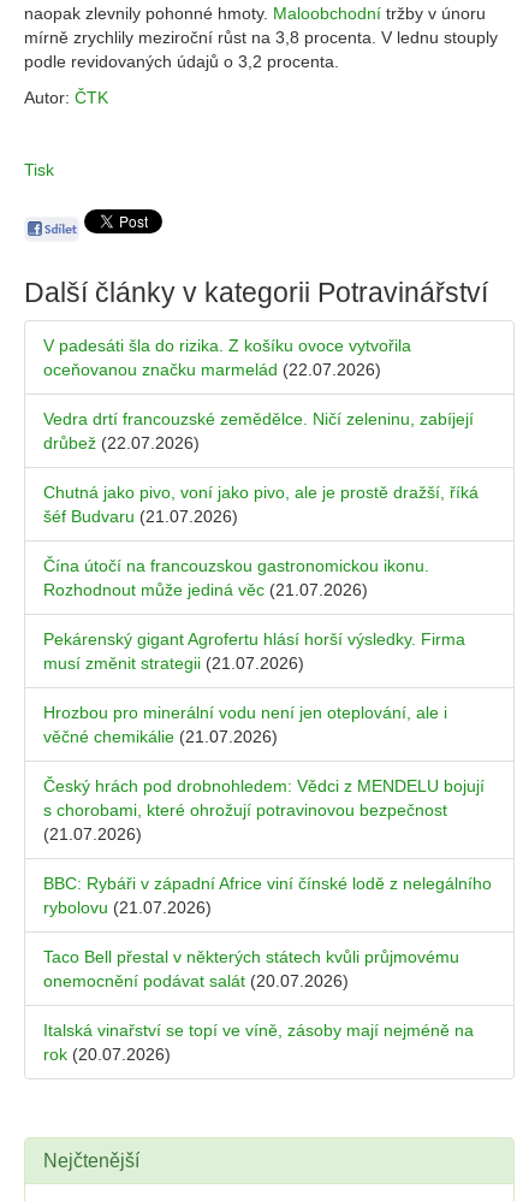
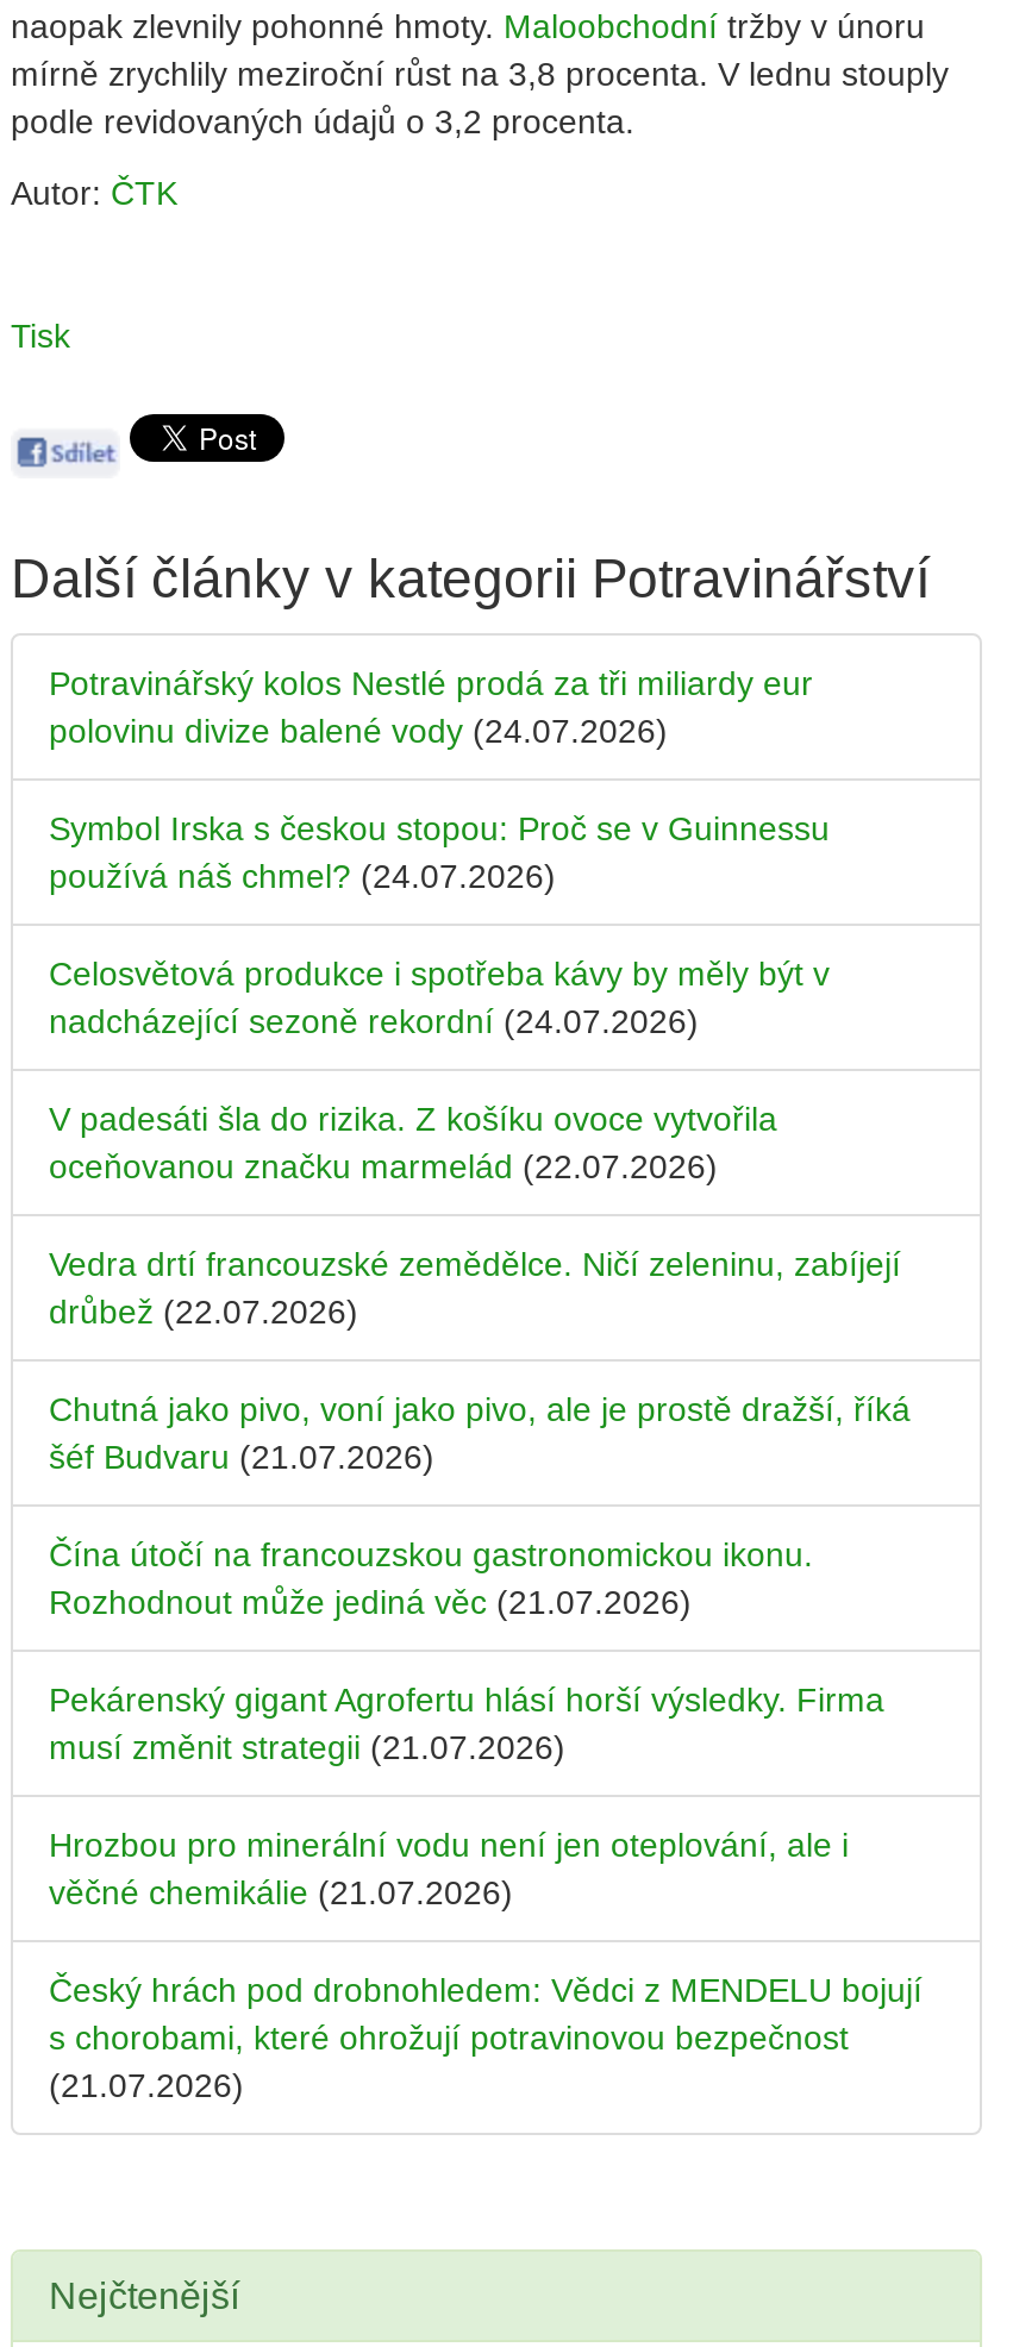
none -> [49,665,830,1041] Potravinářský kolos Nestlé prodá za tři miliardy eur | polovinu divize balené vody (24.07.2026) | Symbol Irska s českou stopou: Proč se v Guinnessu | používá náš chmel? (24.07.2026) | Celosvětová produkce i spotřeba kávy by měly být v | nadcházející sezoně rekordní (24.07.2026)
moved [43,336,485,844] -> [49,1100,923,2105]: V padesáti šla do rizika. Z košíku ovoce vytvořila | oceňovanou značku marmelád (22.07.2026) | Vedra drtí francouzské zemědělce. Ničí zeleninu, zabíjejí | ... | s chorobami, které ohrožují potravinovou bezpečnost | (21.07.2026)
[43,874,492,1064] BBC: Rybáři v západní Africe viní čínské lodě z nelegálního | rybolovu (21.07.2026) | Taco Bell přestal v některých státech kvůli průjmovému | onemocnění podávat salát (20.07.2026) | Italská vinařství se topí ve víně, zásoby mají nejméně na | rok (20.07.2026) -> none

